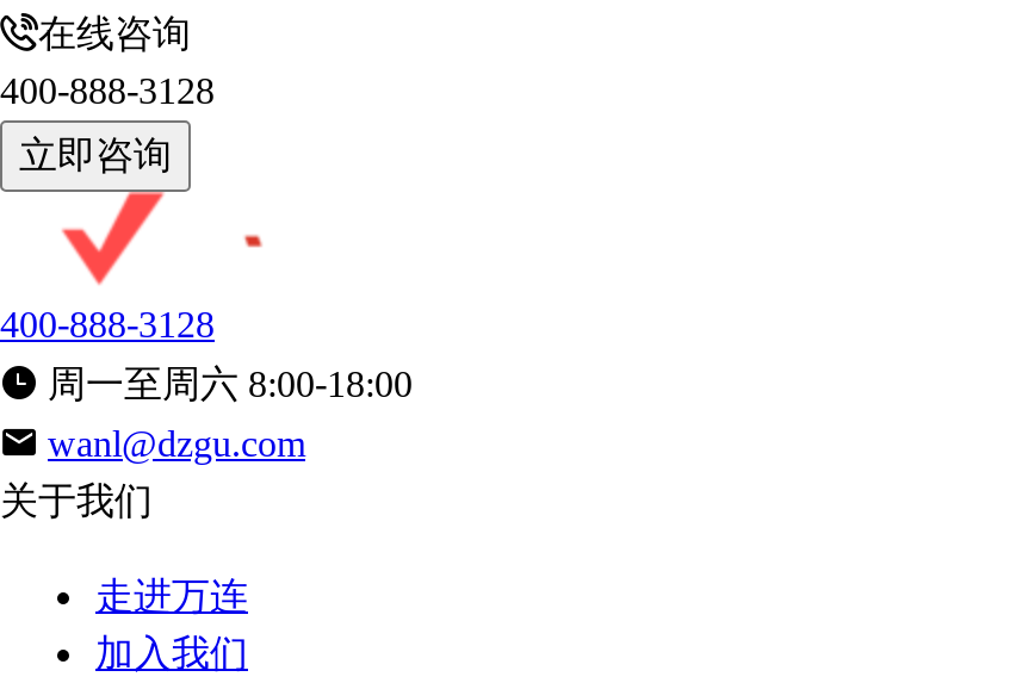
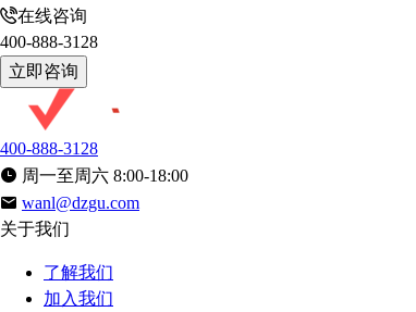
[95,575,248,615] 走进万连 -> [44,263,113,281] 了解我们

